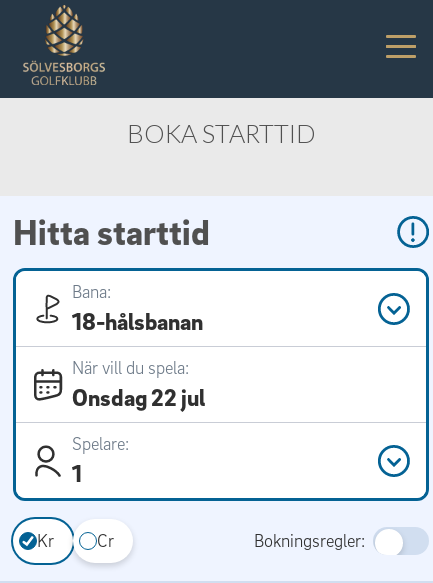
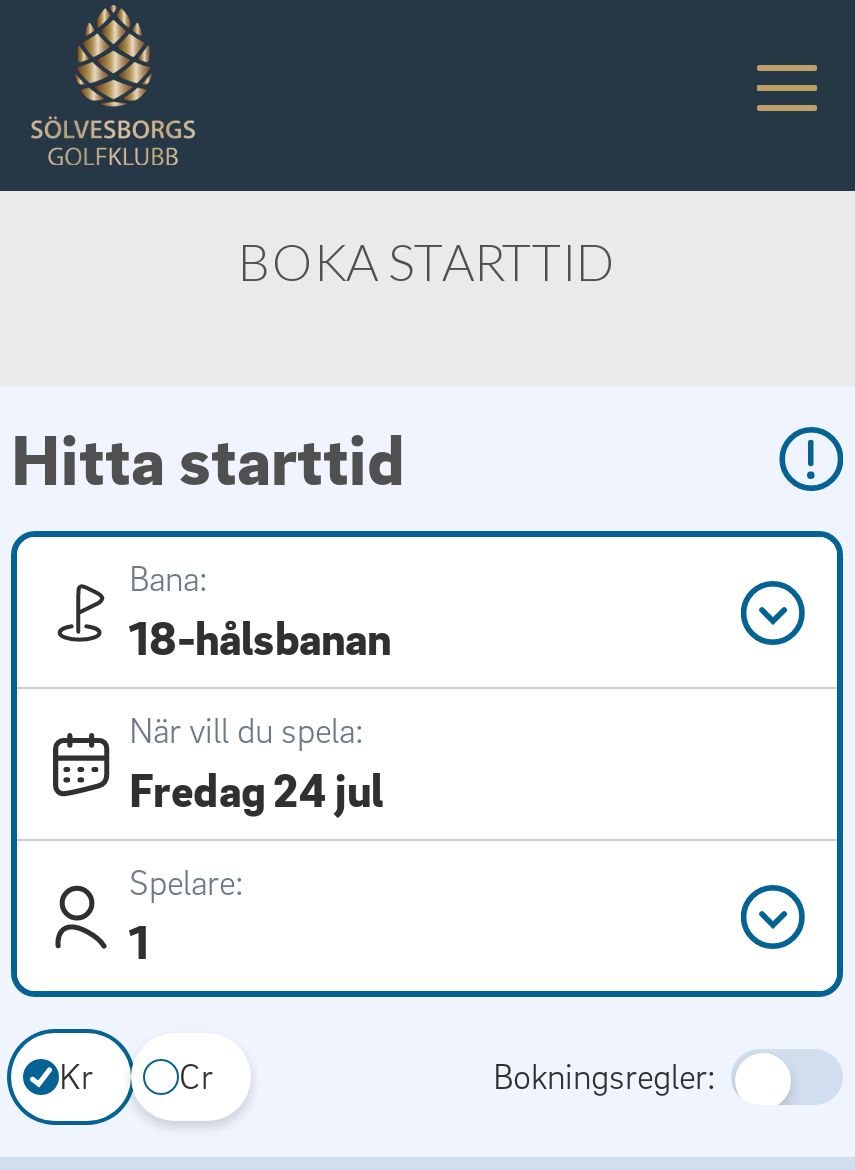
[72,383,205,411] Onsdag 22 jul -> [129,761,383,817] Fredag 24 jul

